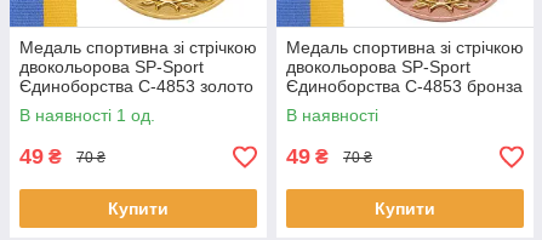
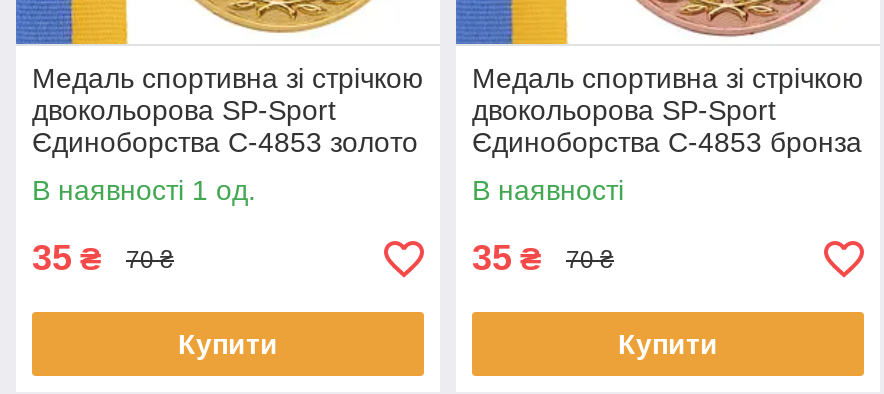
[19,144,105,169] 49 ₴ 70 ₴ -> [32,238,174,278] 35 ₴ 70 ₴
[286,144,372,169] 49 ₴ 70 ₴ -> [472,238,614,278] 35 ₴ 70 ₴

